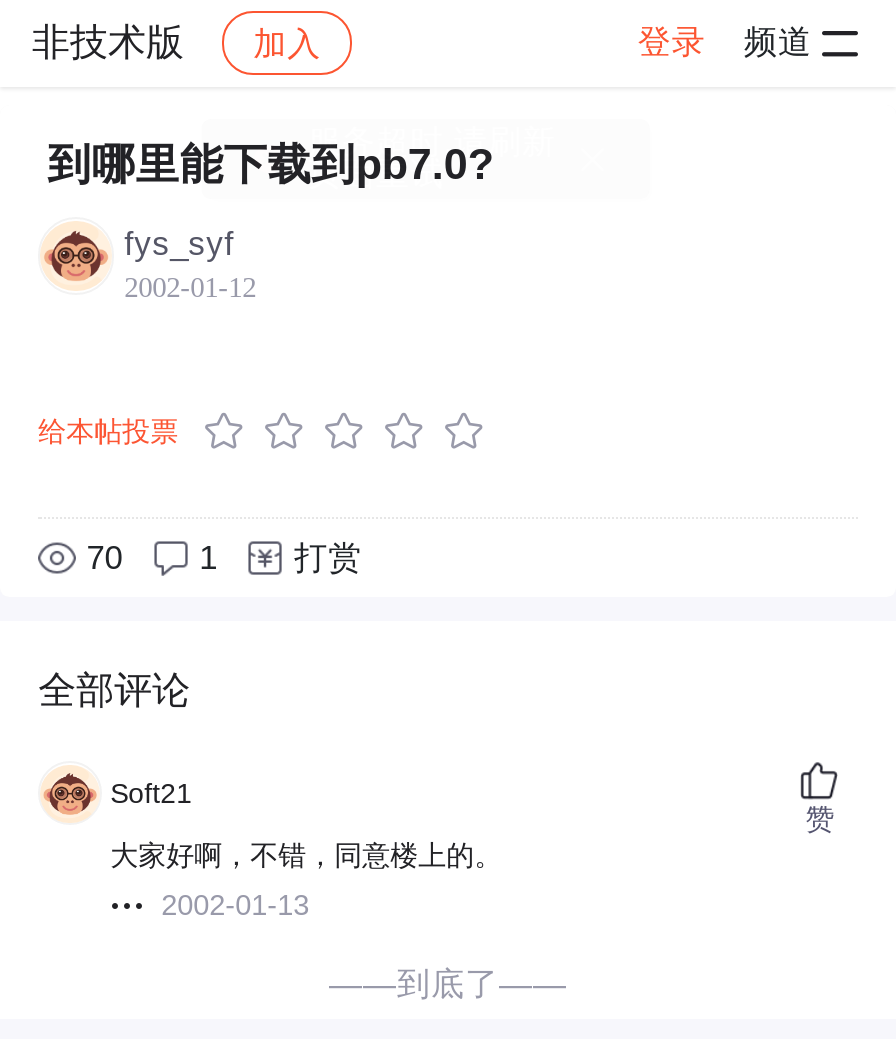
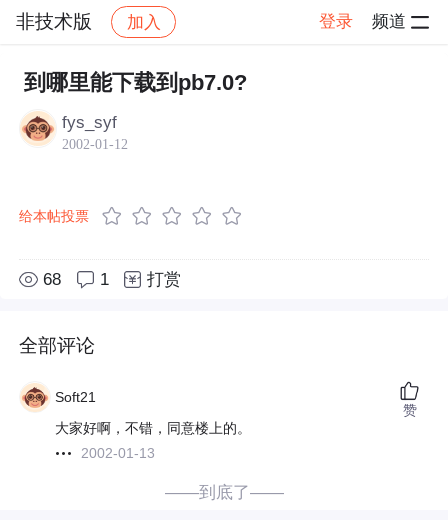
[86,540,122,578] 70 -> [43,270,61,289] 68

